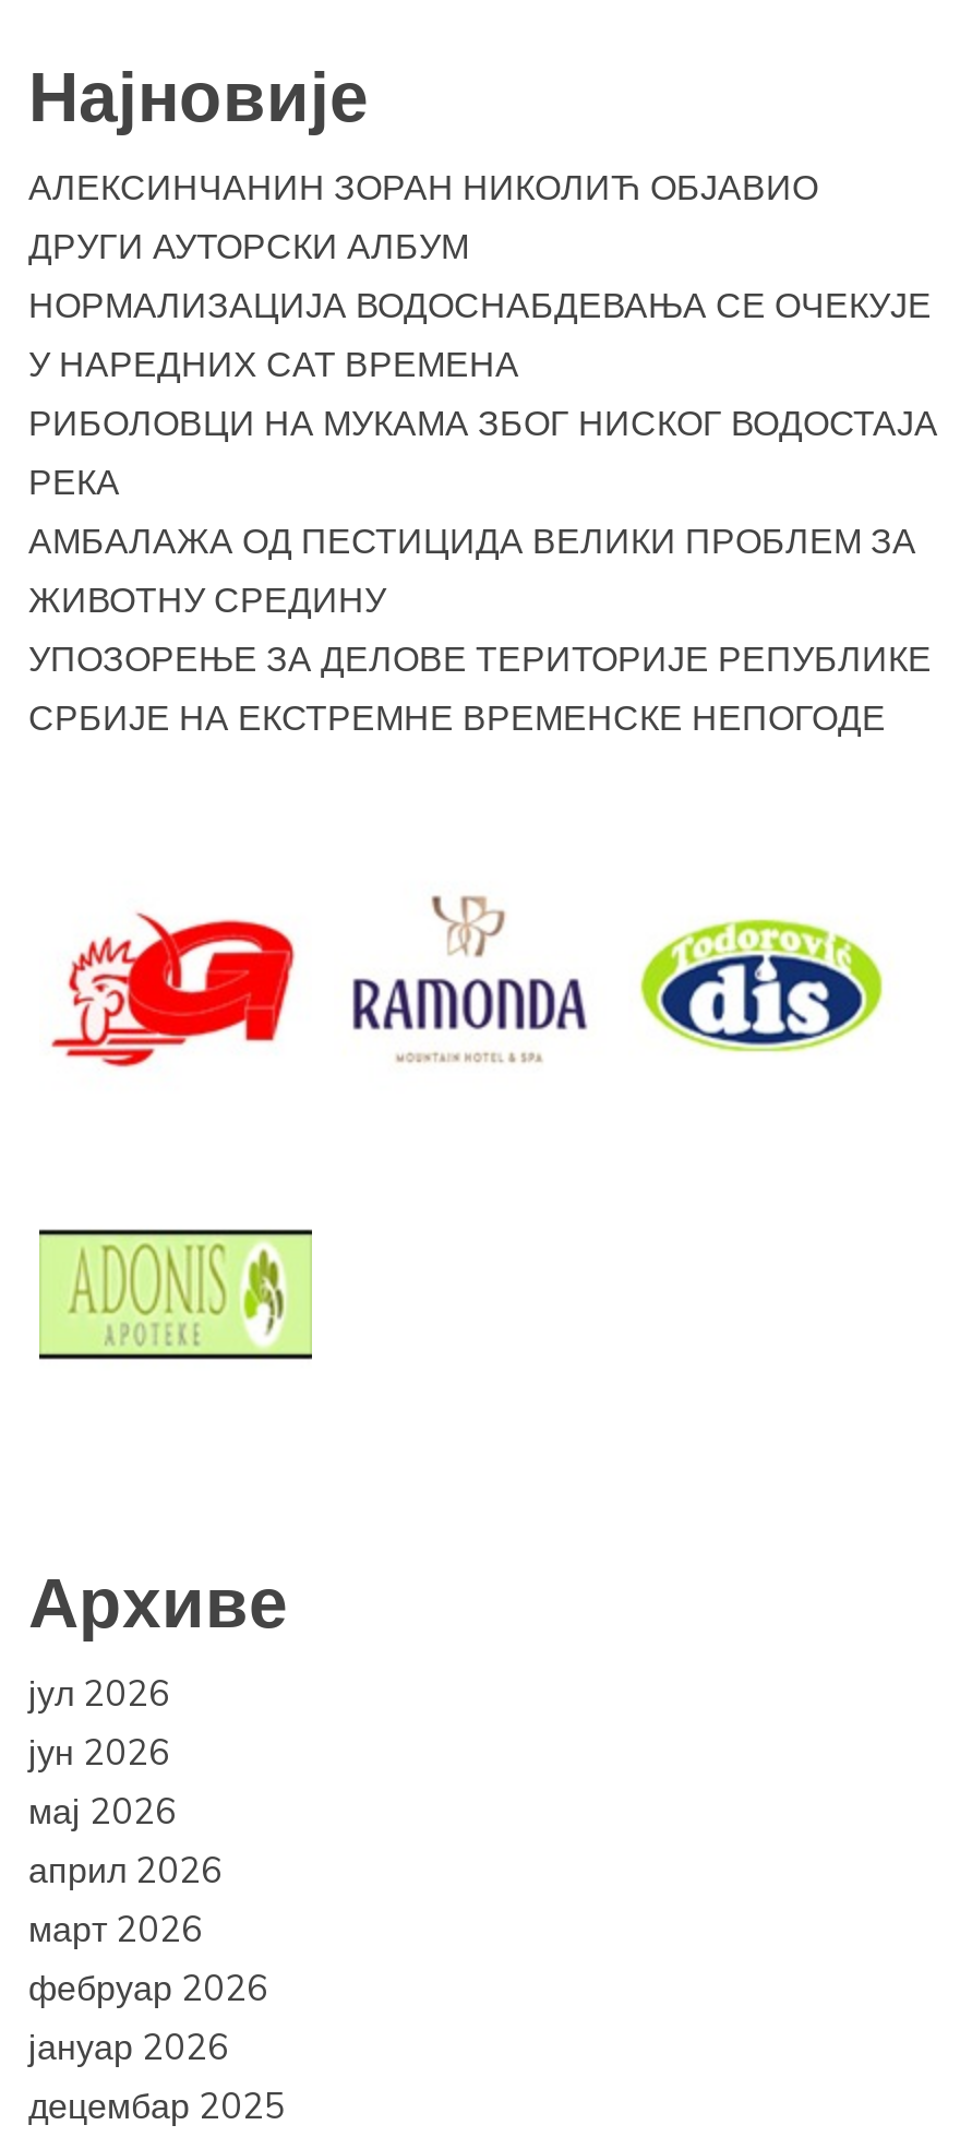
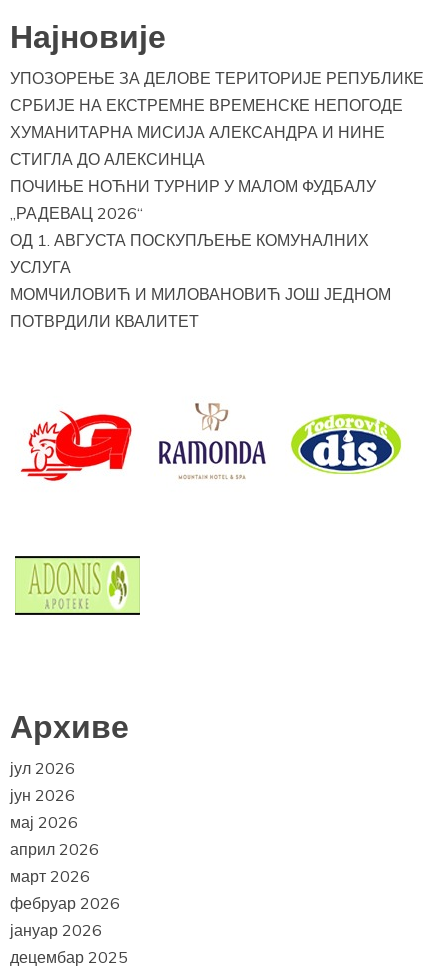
[28,165,938,621] АЛЕКСИНЧАНИН ЗОРАН НИКОЛИЋ ОБЈАВИО | ДРУГИ АУТОРСКИ АЛБУМ | НОРМАЛИЗАЦИЈА ВОДОСНАБДЕВАЊА СЕ ОЧЕКУЈЕ | У НАРЕДНИХ САТ ВРЕМЕНА | РИБОЛОВЦИ НА МУКАМА ЗБОГ НИСКОГ ВОДОСТАЈА | РЕКА | АМБАЛАЖА ОД ПЕСТИЦИДА ВЕЛИКИ ПРОБЛЕМ ЗА | ЖИВОТНУ СРЕДИНУ -> none
moved [28,636,932,739] -> [10,68,424,115]: УПОЗОРЕЊЕ ЗА ДЕЛОВЕ ТЕРИТОРИЈЕ РЕПУБЛИКЕ | СРБИЈЕ НА ЕКСТРЕМНЕ ВРЕМЕНСКЕ НЕПОГОДЕ
none -> [10,122,391,331] ХУМАНИТАРНА МИСИЈА АЛЕКСАНДРА И НИНЕ | СТИГЛА ДО АЛЕКСИНЦА | ПОЧИЊЕ НОЋНИ ТУРНИР У МАЛОМ ФУДБАЛУ | „РАДЕВАЦ 2026“ | ОД 1. АВГУСТА ПОСКУПЉЕЊЕ КОМУНАЛНИХ | УСЛУГА | МОМЧИЛОВИЋ И МИЛОВАНОВИЋ ЈОШ ЈЕДНОМ | ПОТВРДИЛИ КВАЛИТЕТ

